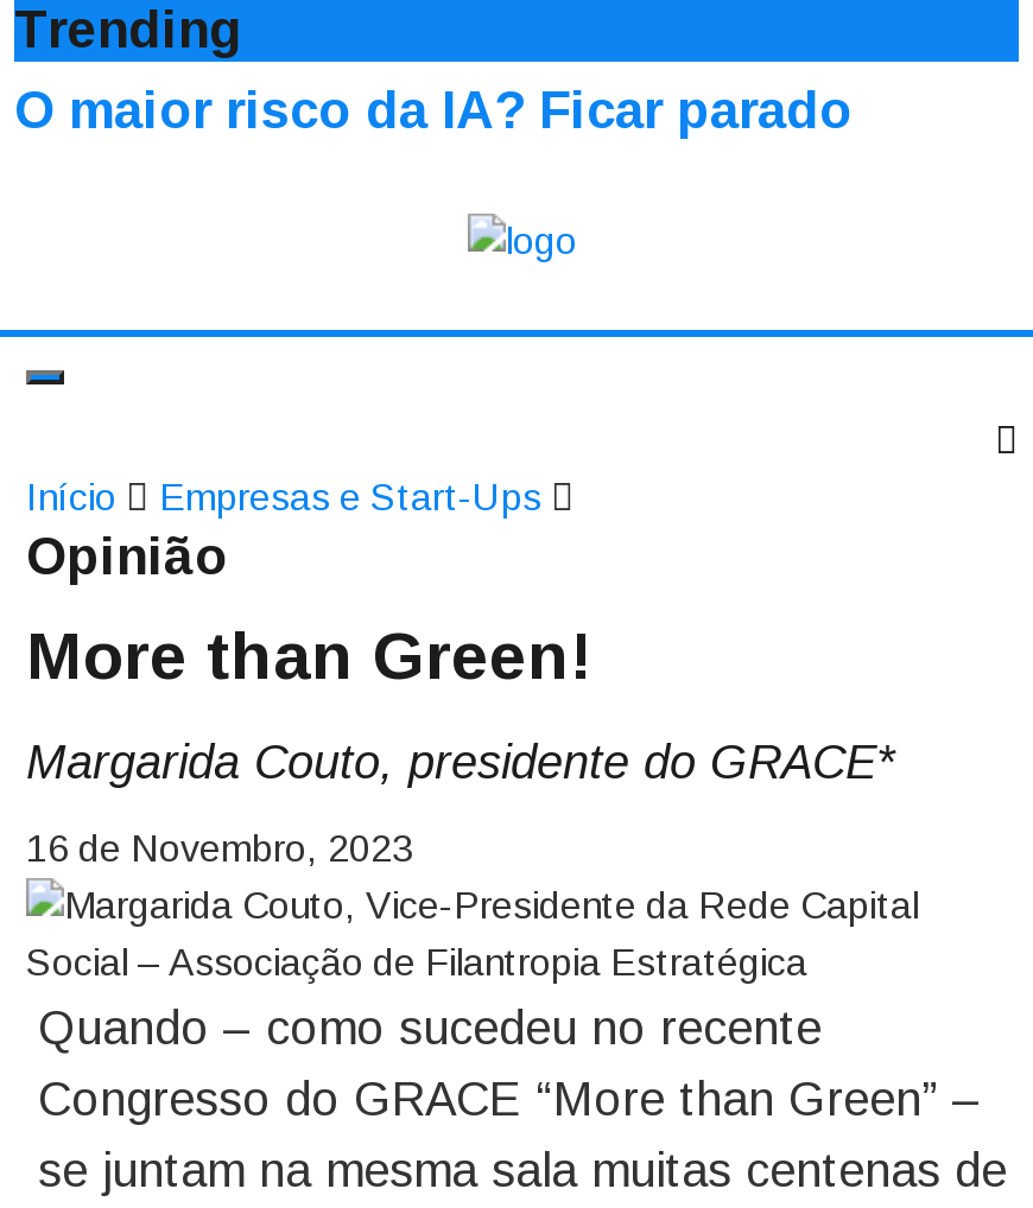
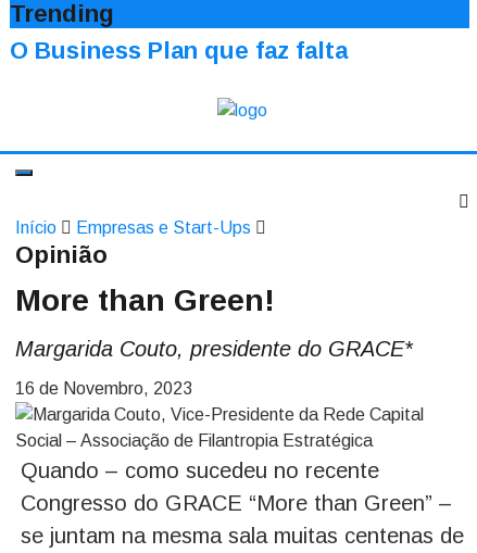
[14,81,853,140] O maior risco da IA? Ficar parado -> [10,37,348,64] O Business Plan que faz falta

